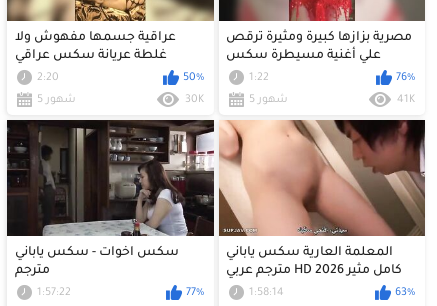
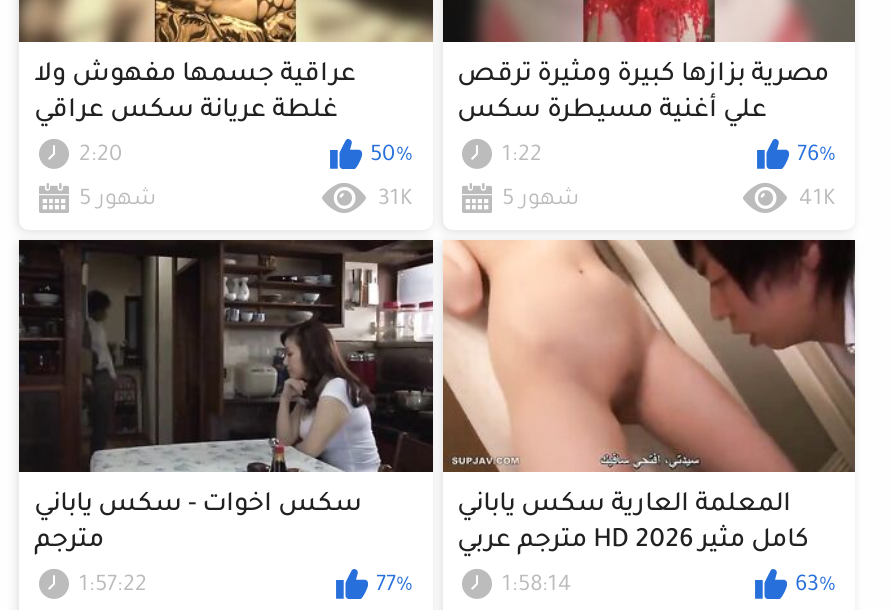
[184,94,203,106] 30K -> [378,188,412,212] 31K

